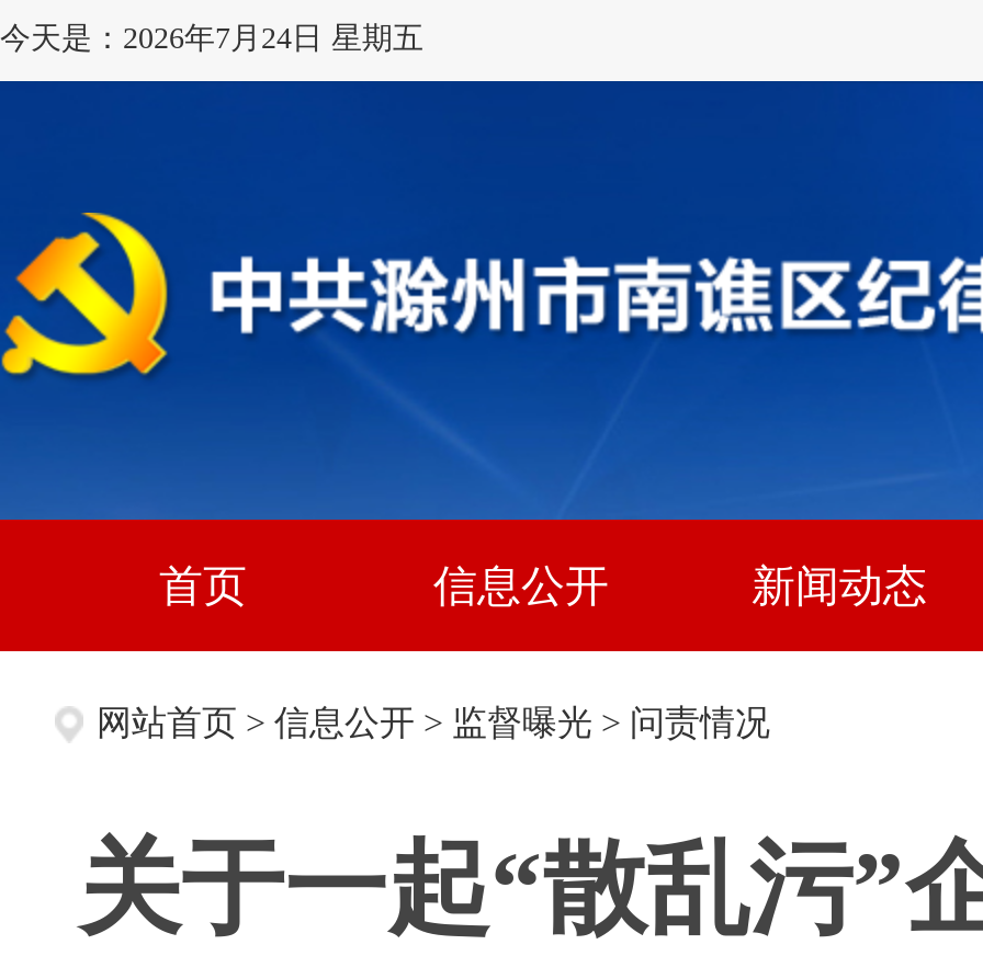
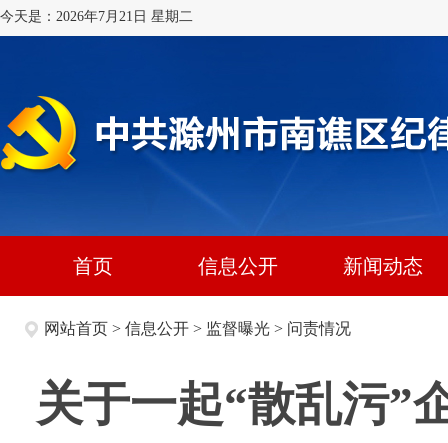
[0,22,423,55] 今天是：2026年7月24日 星期五 -> [0,9,193,24] 今天是：2026年7月21日 星期二

